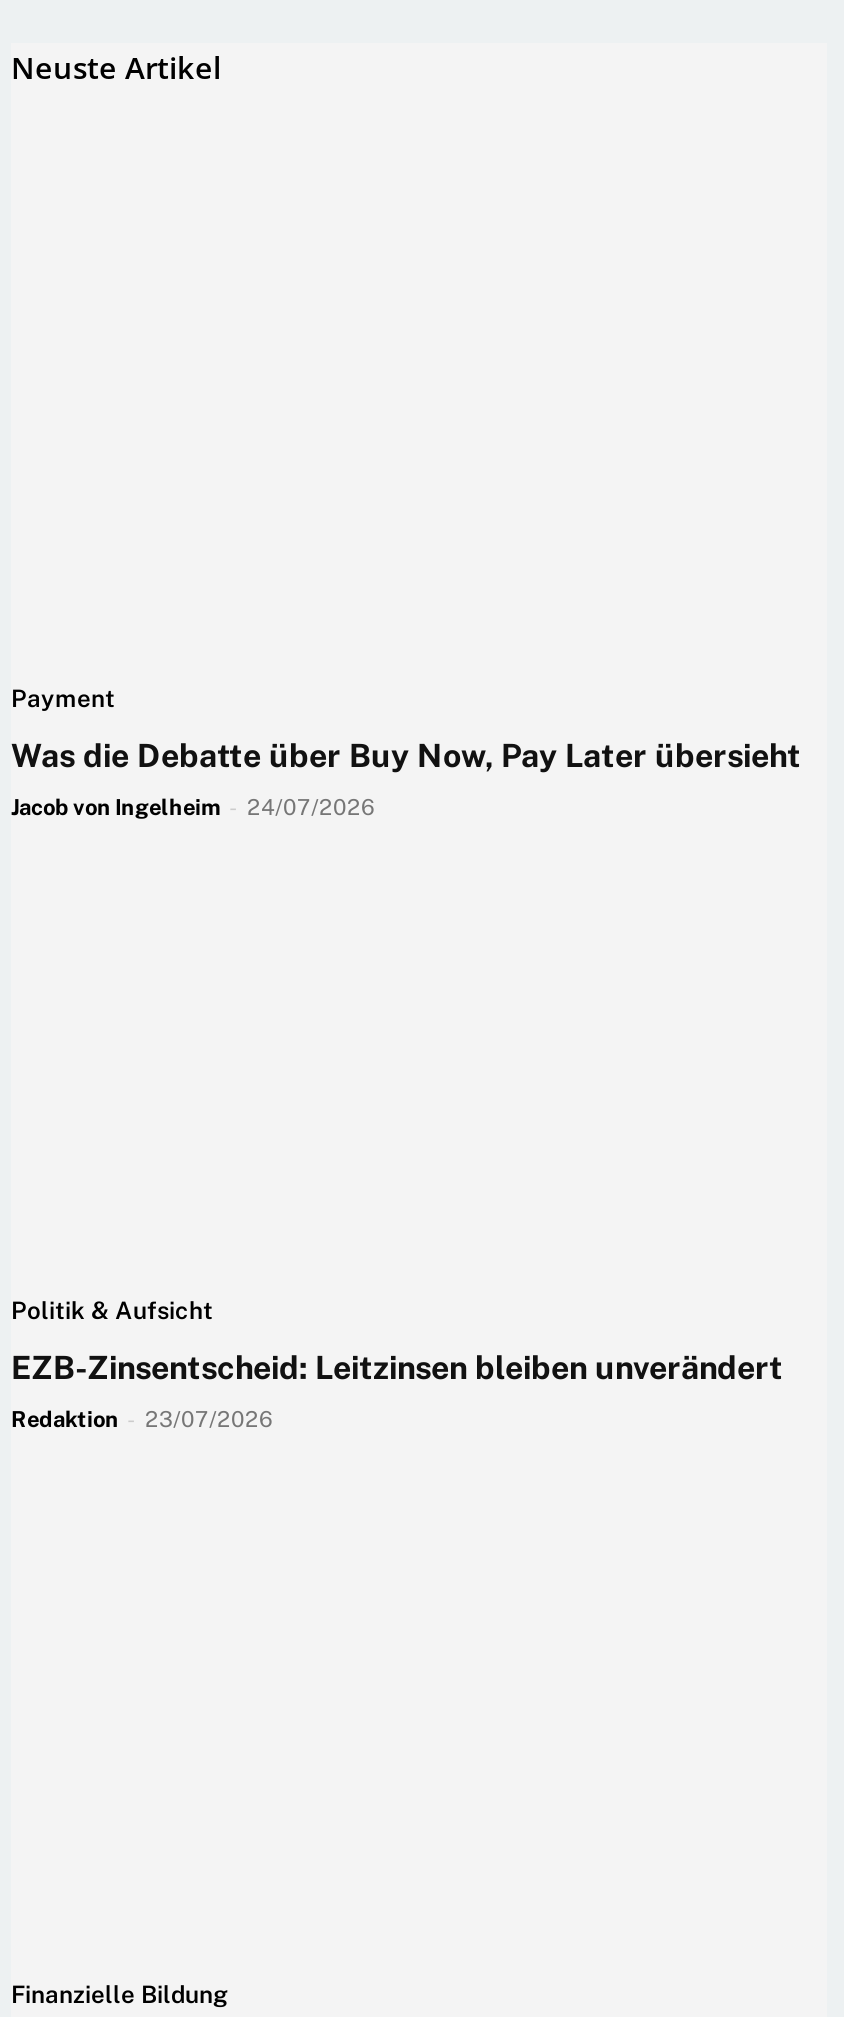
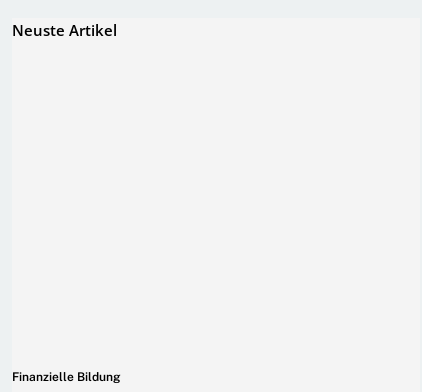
[11,684,801,818] Payment | Was die Debatte über Buy Now, Pay Later übersieht | Jacob von Ingelheim - 24/07/2026 -> none
[11,1296,783,1430] Politik & Aufsicht | EZB-Zinsentscheid: Leitzinsen bleiben unverändert | Redaktion - 23/07/2026 -> none

